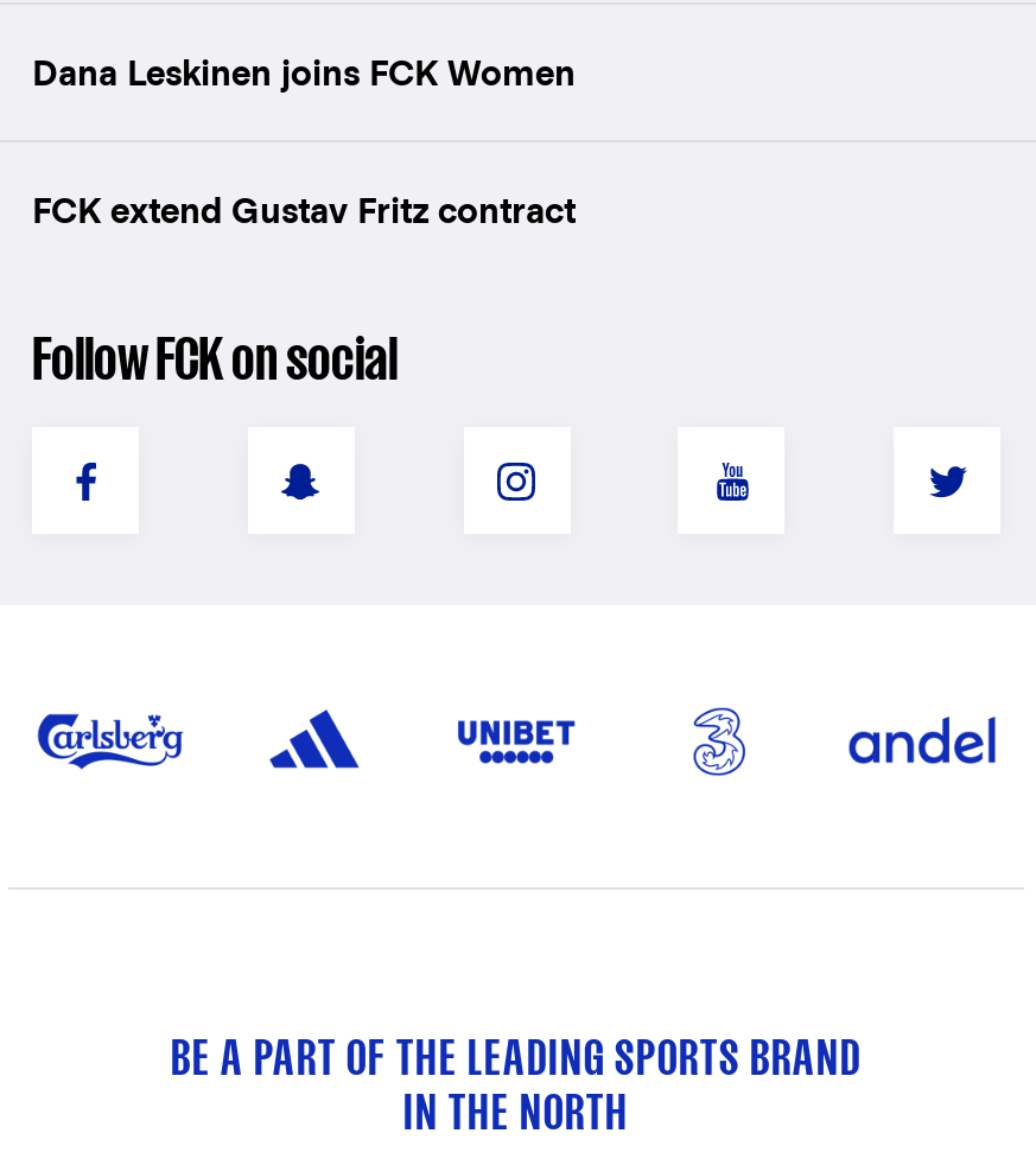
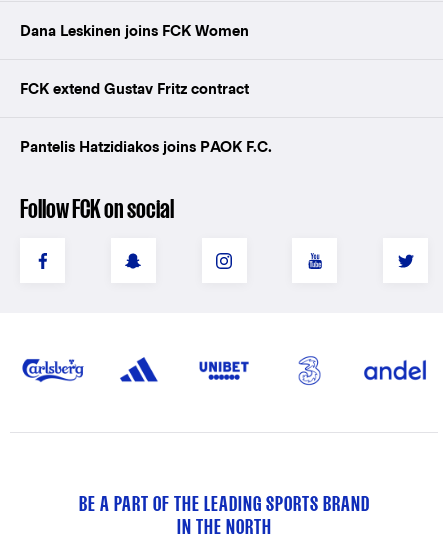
none -> [20,138,272,155] Pantelis Hatzidiakos joins PAOK F.C.

